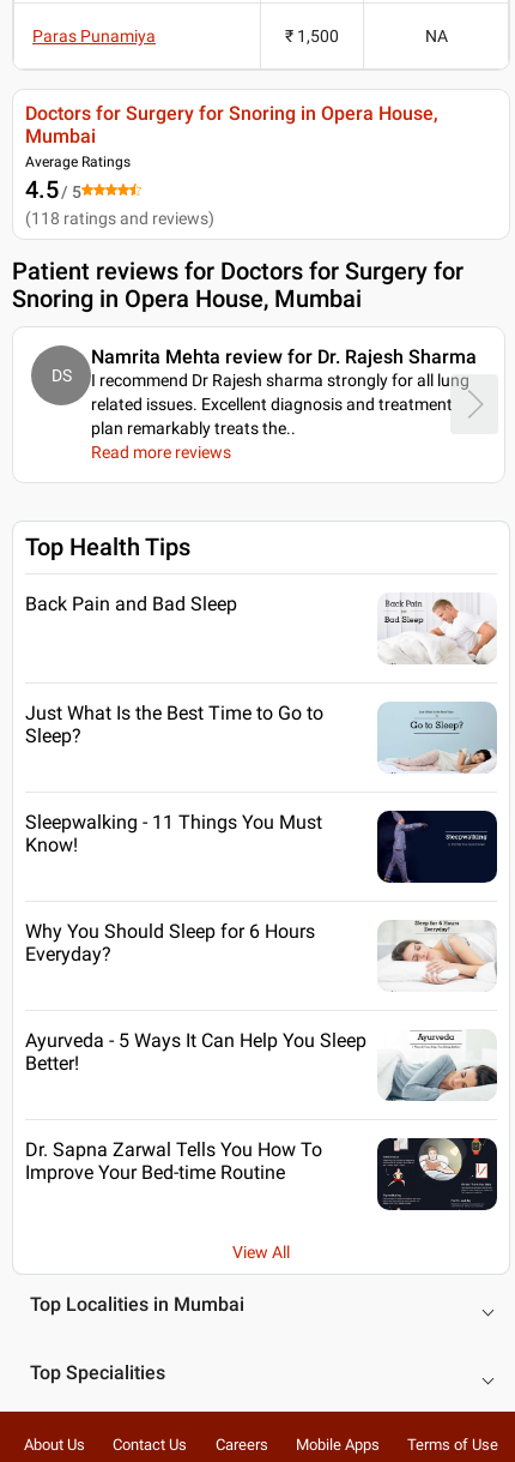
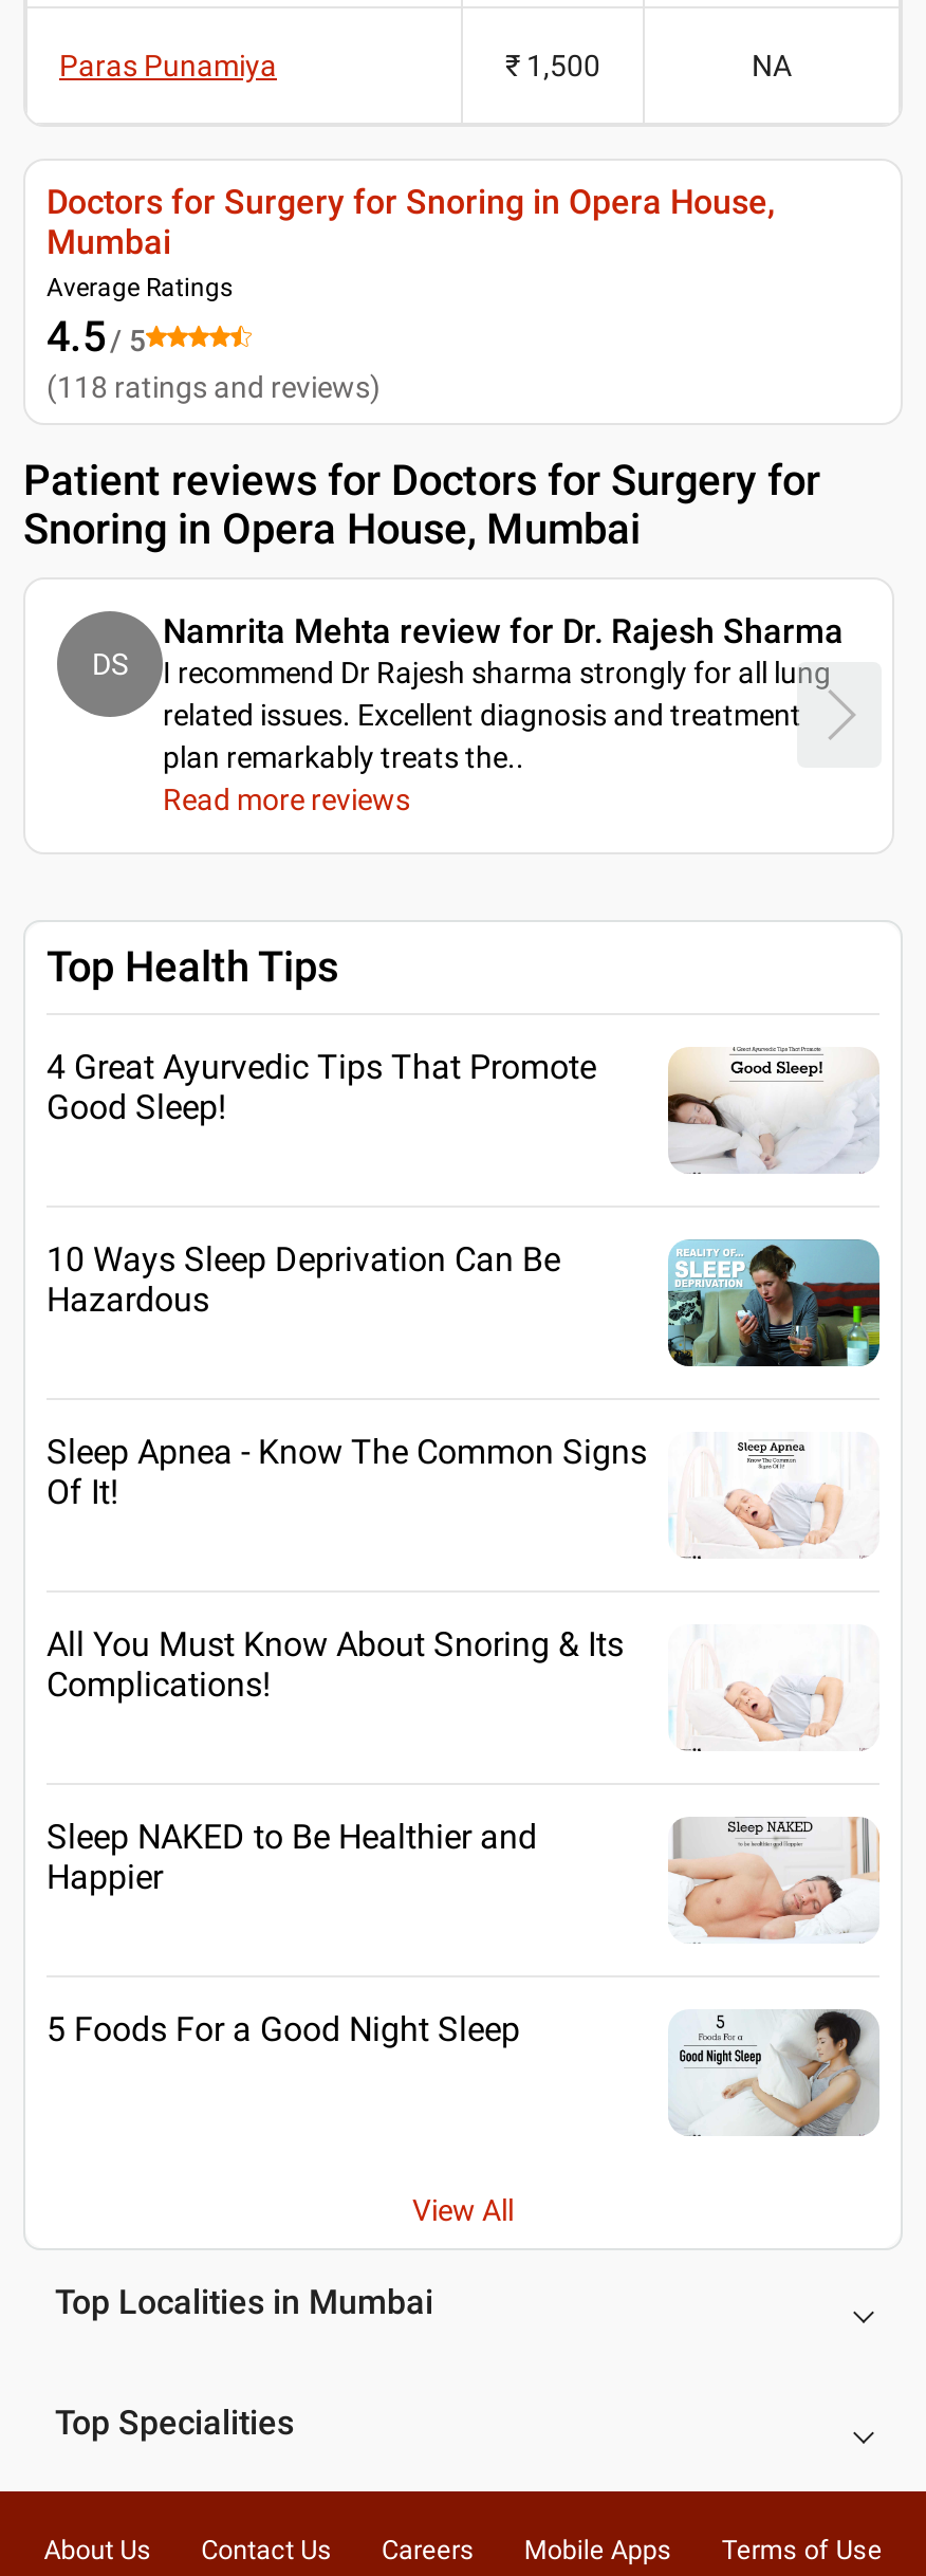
[25,592,237,615] Back Pain and Bad Sleep -> [47,1046,596,1126] 4 Great Ayurvedic Tips That Promote | Good Sleep!
[377,596,497,664] [image] -> [666,1047,877,1172] [image]
[25,701,323,747] Just What Is the Best Time to Go to | Sleep? -> [47,1238,560,1319] 10 Ways Sleep Deprivation Can Be | Hazardous
[377,704,497,774] [image] -> [666,1241,882,1368] [image]
[25,810,322,856] Sleepwalking - 11 Things You Must | Know! -> [47,1431,647,1511] Sleep Apnea - Know The Common Signs | Of It!
[376,810,498,884] [image] -> [668,1432,879,1559] [image]
[25,919,315,965] Why You Should Sleep for 6 Hours | Everyday? -> [47,1623,624,1704] All You Must Know About Snoring & Its | Complications!
[377,920,497,985] [image] -> [672,1626,867,1751] [image]
[25,1028,366,1074] Ayurveda - 5 Ways It Can Help You Sleep | Better! -> [47,1816,537,1896] Sleep NAKED to Be Healthier and | Happier
[378,1030,498,1102] [image] -> [670,1817,879,1944] [image]
[25,1138,322,1183] Dr. Sapna Zarwal Tells You How To | Improve Your Bed-time Routine -> [47,2008,520,2048] 5 Foods For a Good Night Sleep
[376,1137,498,1211] [image] -> [668,2009,879,2136] [image]

